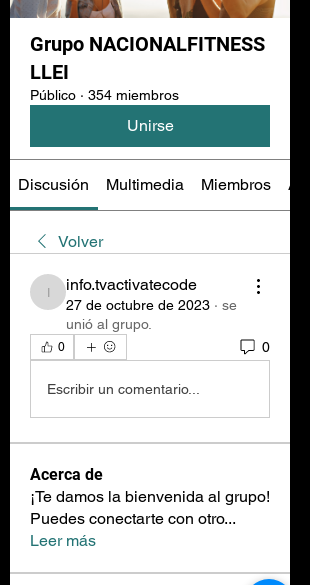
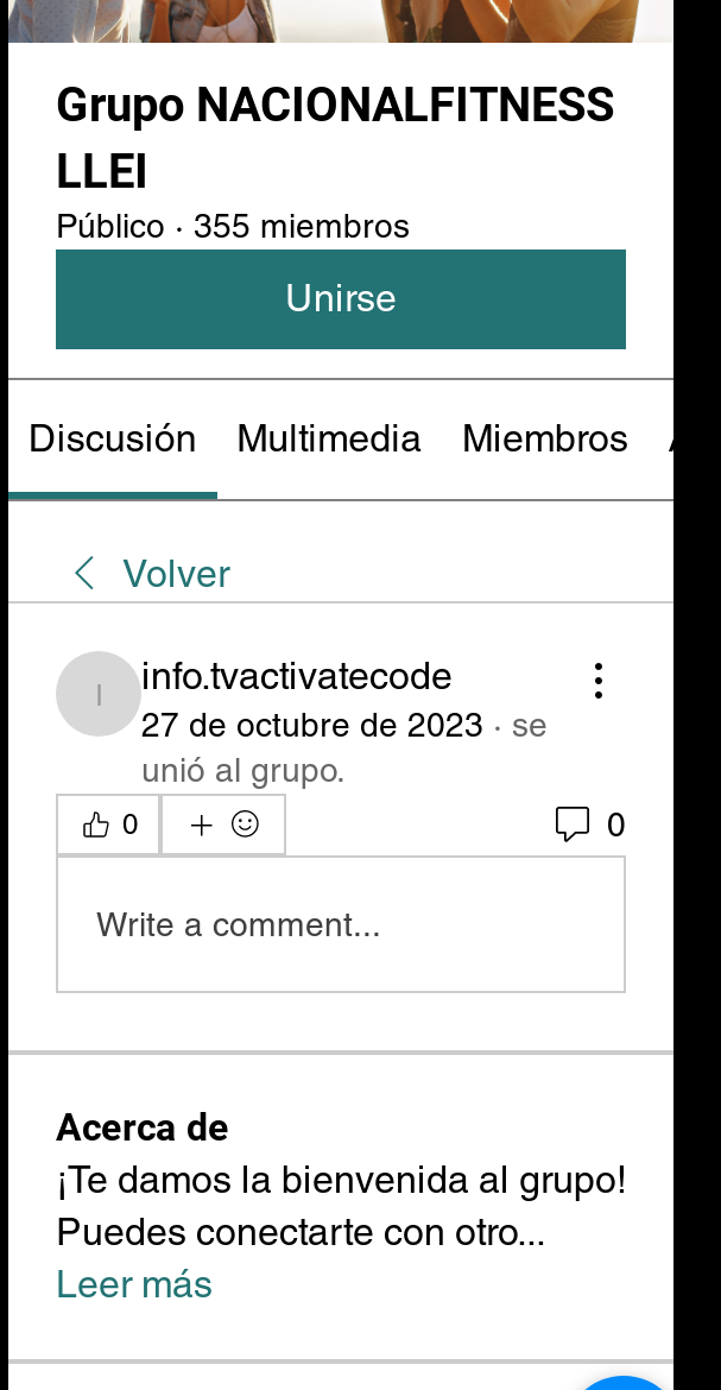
[30,87,179,103] Público · 354 miembros -> [56,207,410,245] Público · 355 miembros
[47,380,200,396] Escribir un comentario... -> [96,904,381,942] Write a comment...

